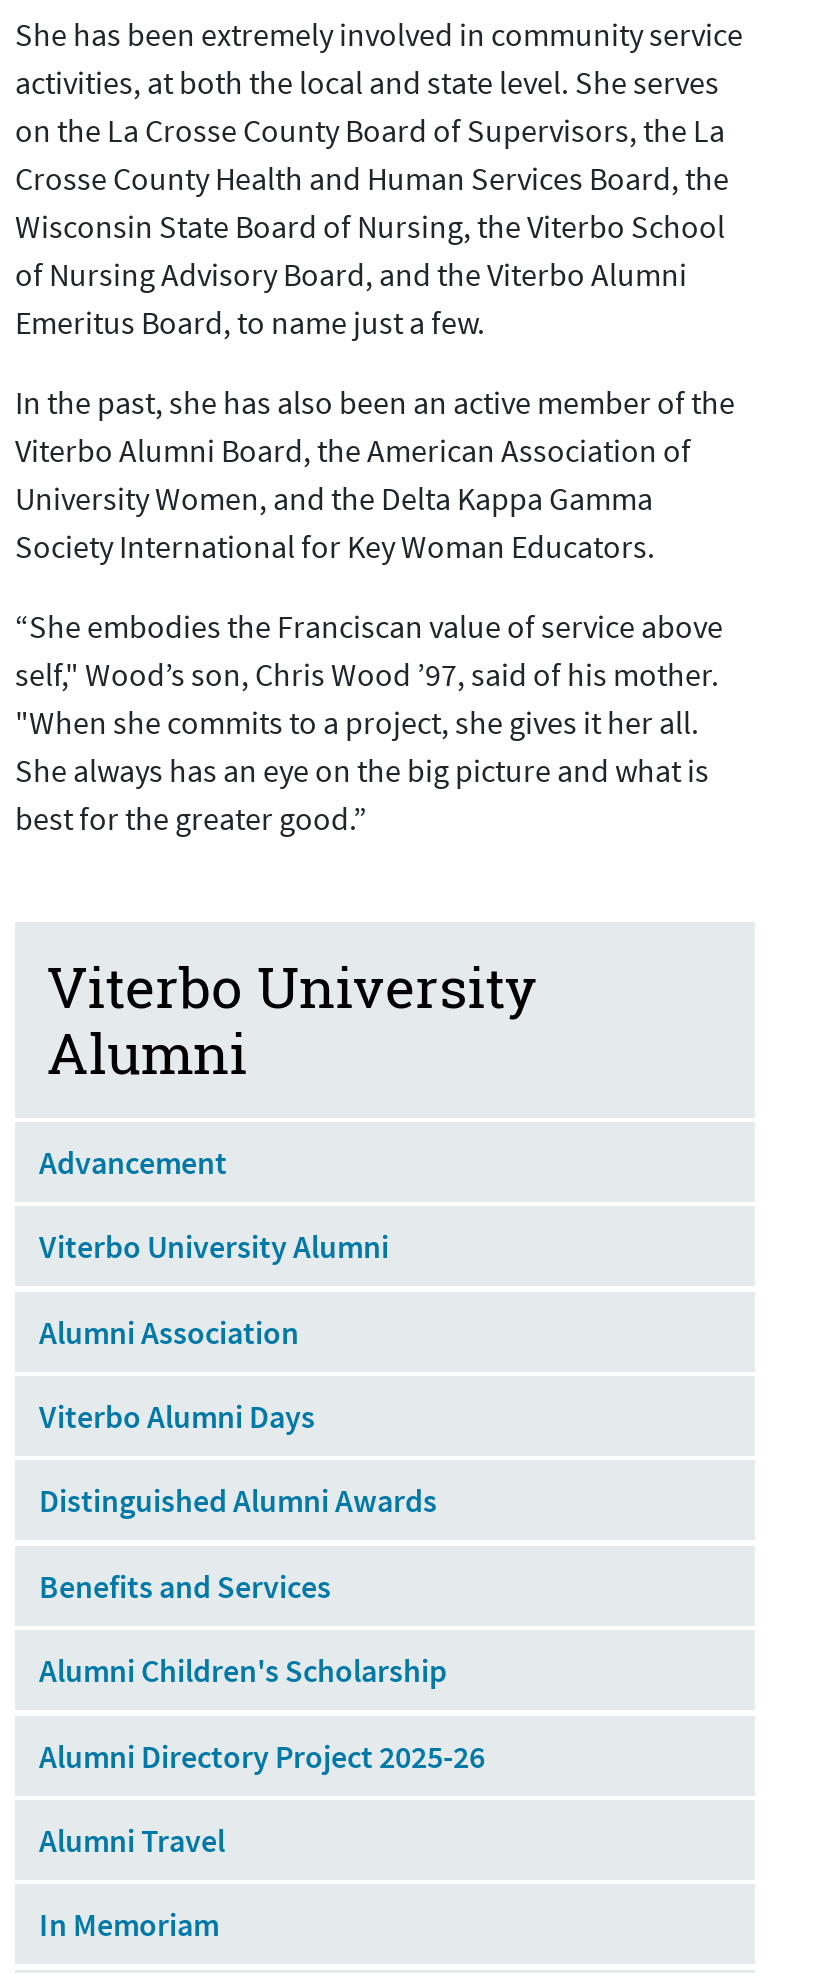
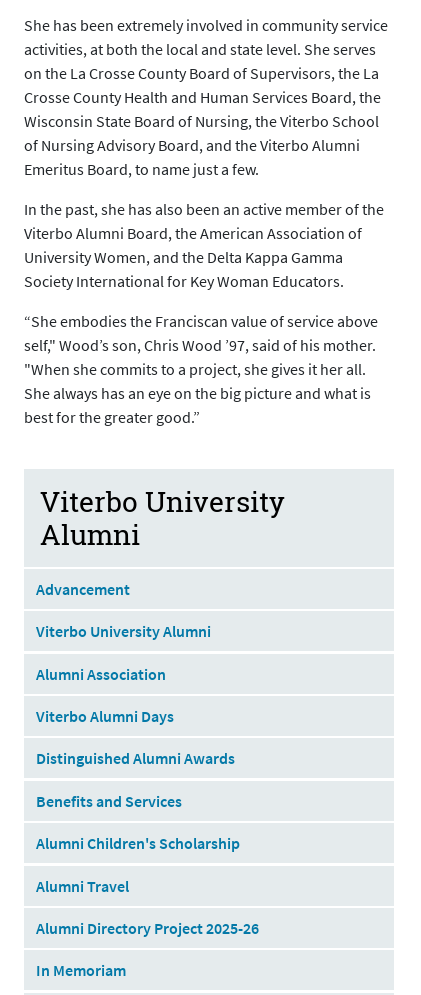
moved [39,1735,485,1775] -> [36,918,259,938]: Alumni Directory Project 2025-26
moved [39,1820,225,1860] -> [36,876,129,896]: Alumni Travel

